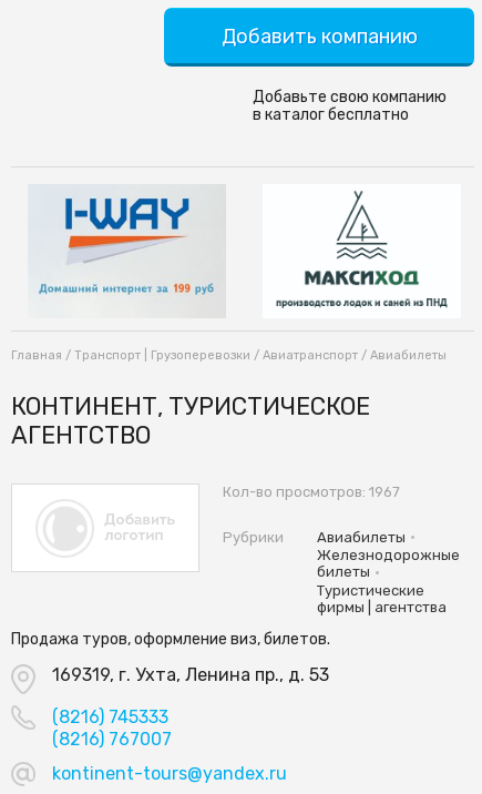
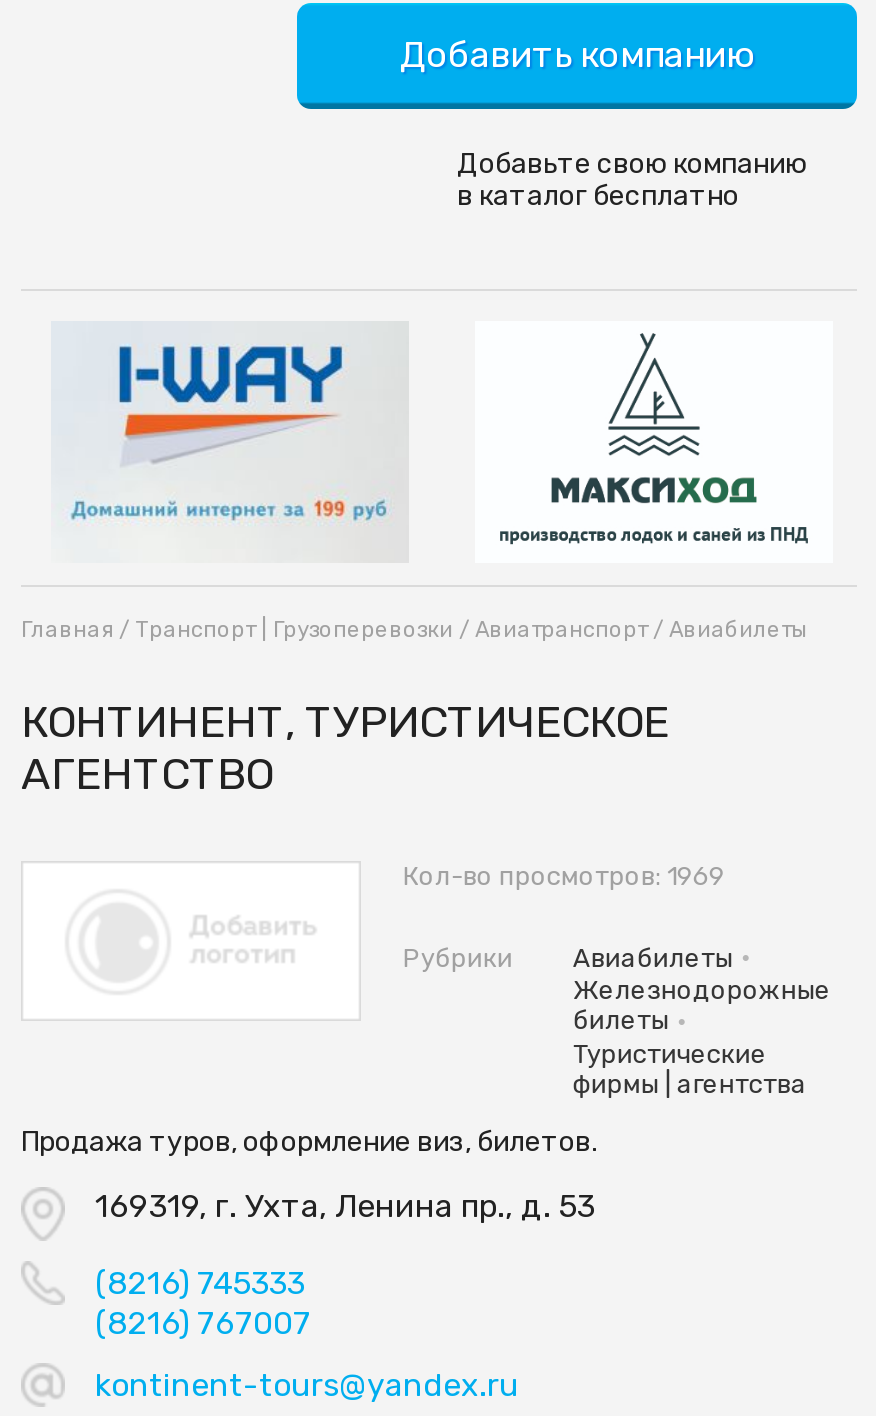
[223,483,400,500] Кол-во просмотров: 1967 -> [403,860,725,890] Кол-во просмотров: 1969

